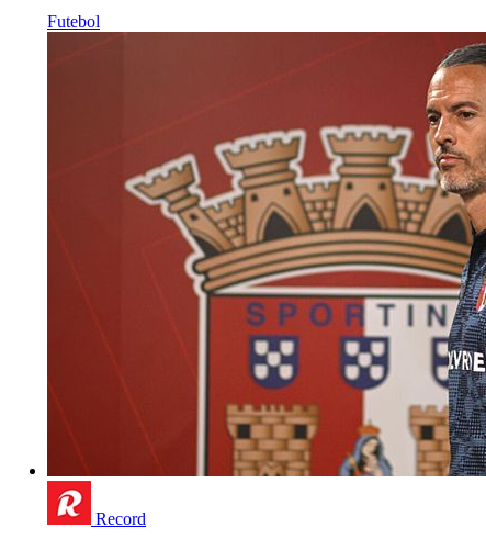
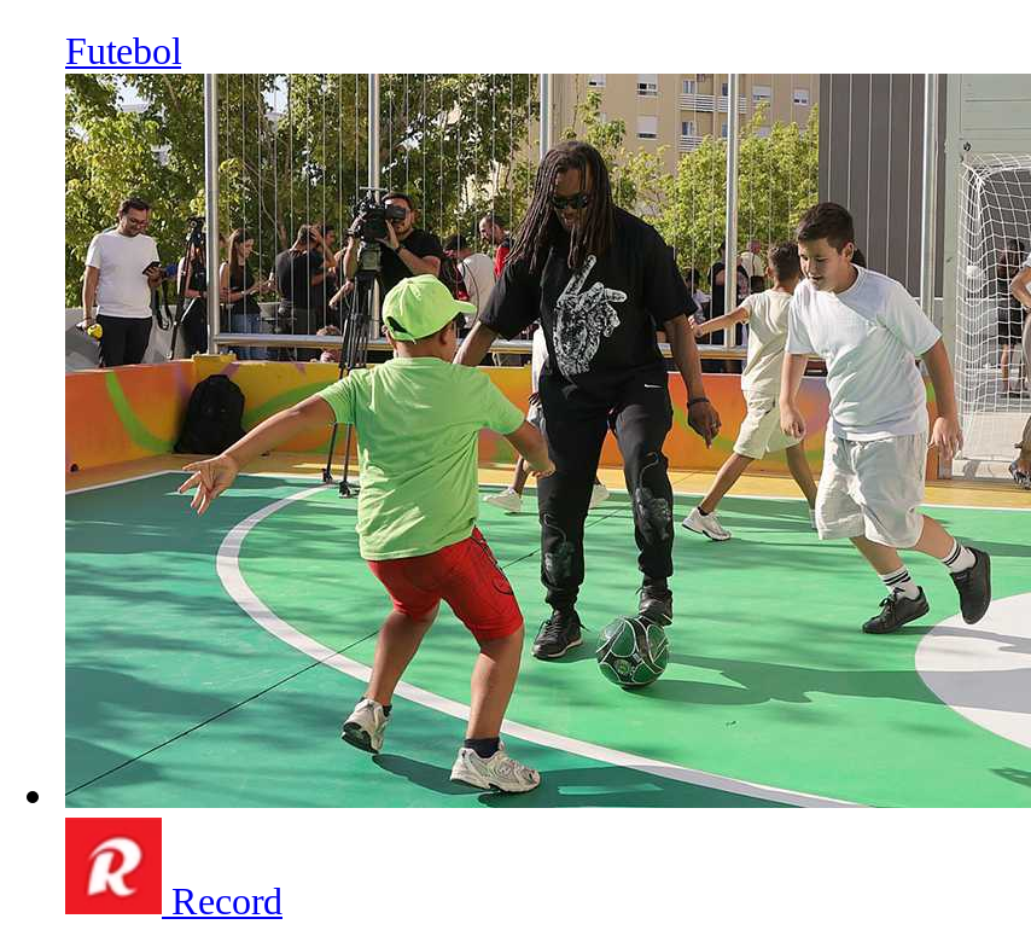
[46,32,483,478] [image] -> [63,74,1024,810] [image]

